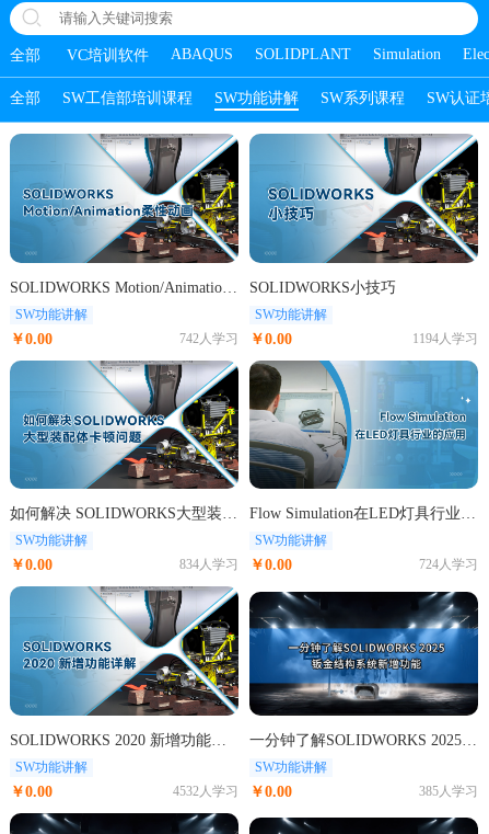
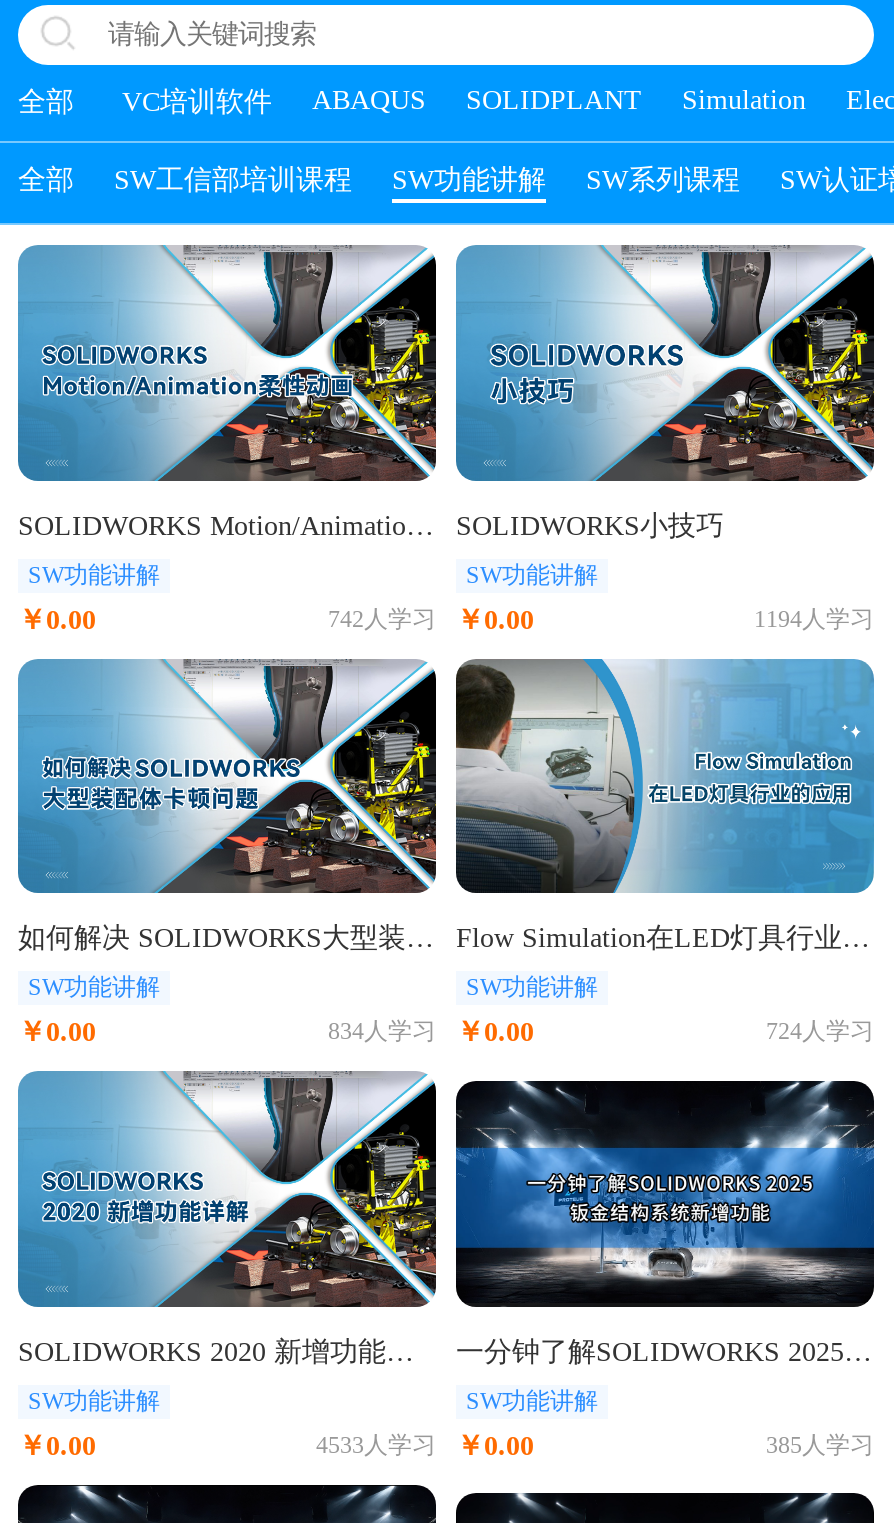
[173,783,292,800] 4532人学习 ￥0.00 -> [316,1430,534,1460] 4533人学习 ￥0.00

